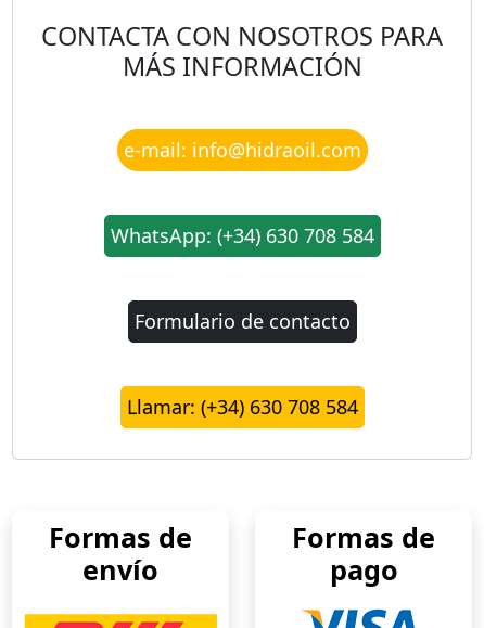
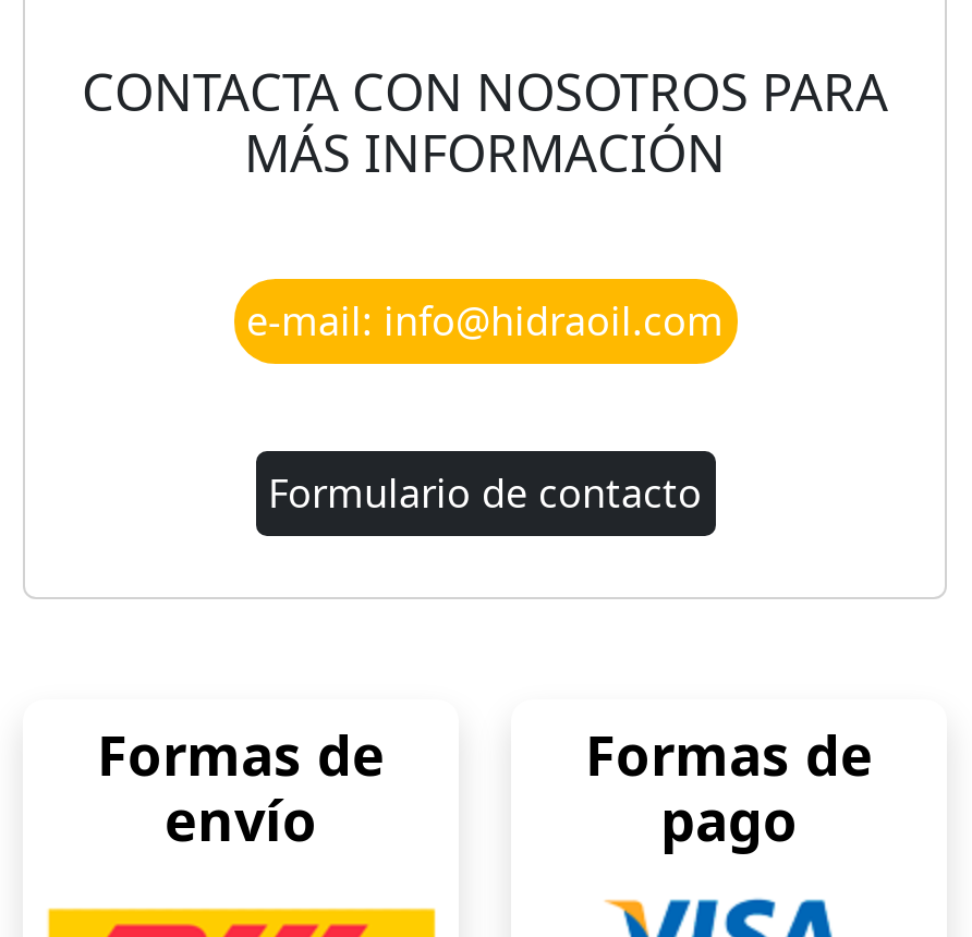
[110,222,374,248] WhatsApp: (+34) 630 708 584 -> none
[126,394,358,420] Llamar: (+34) 630 708 584 -> none

